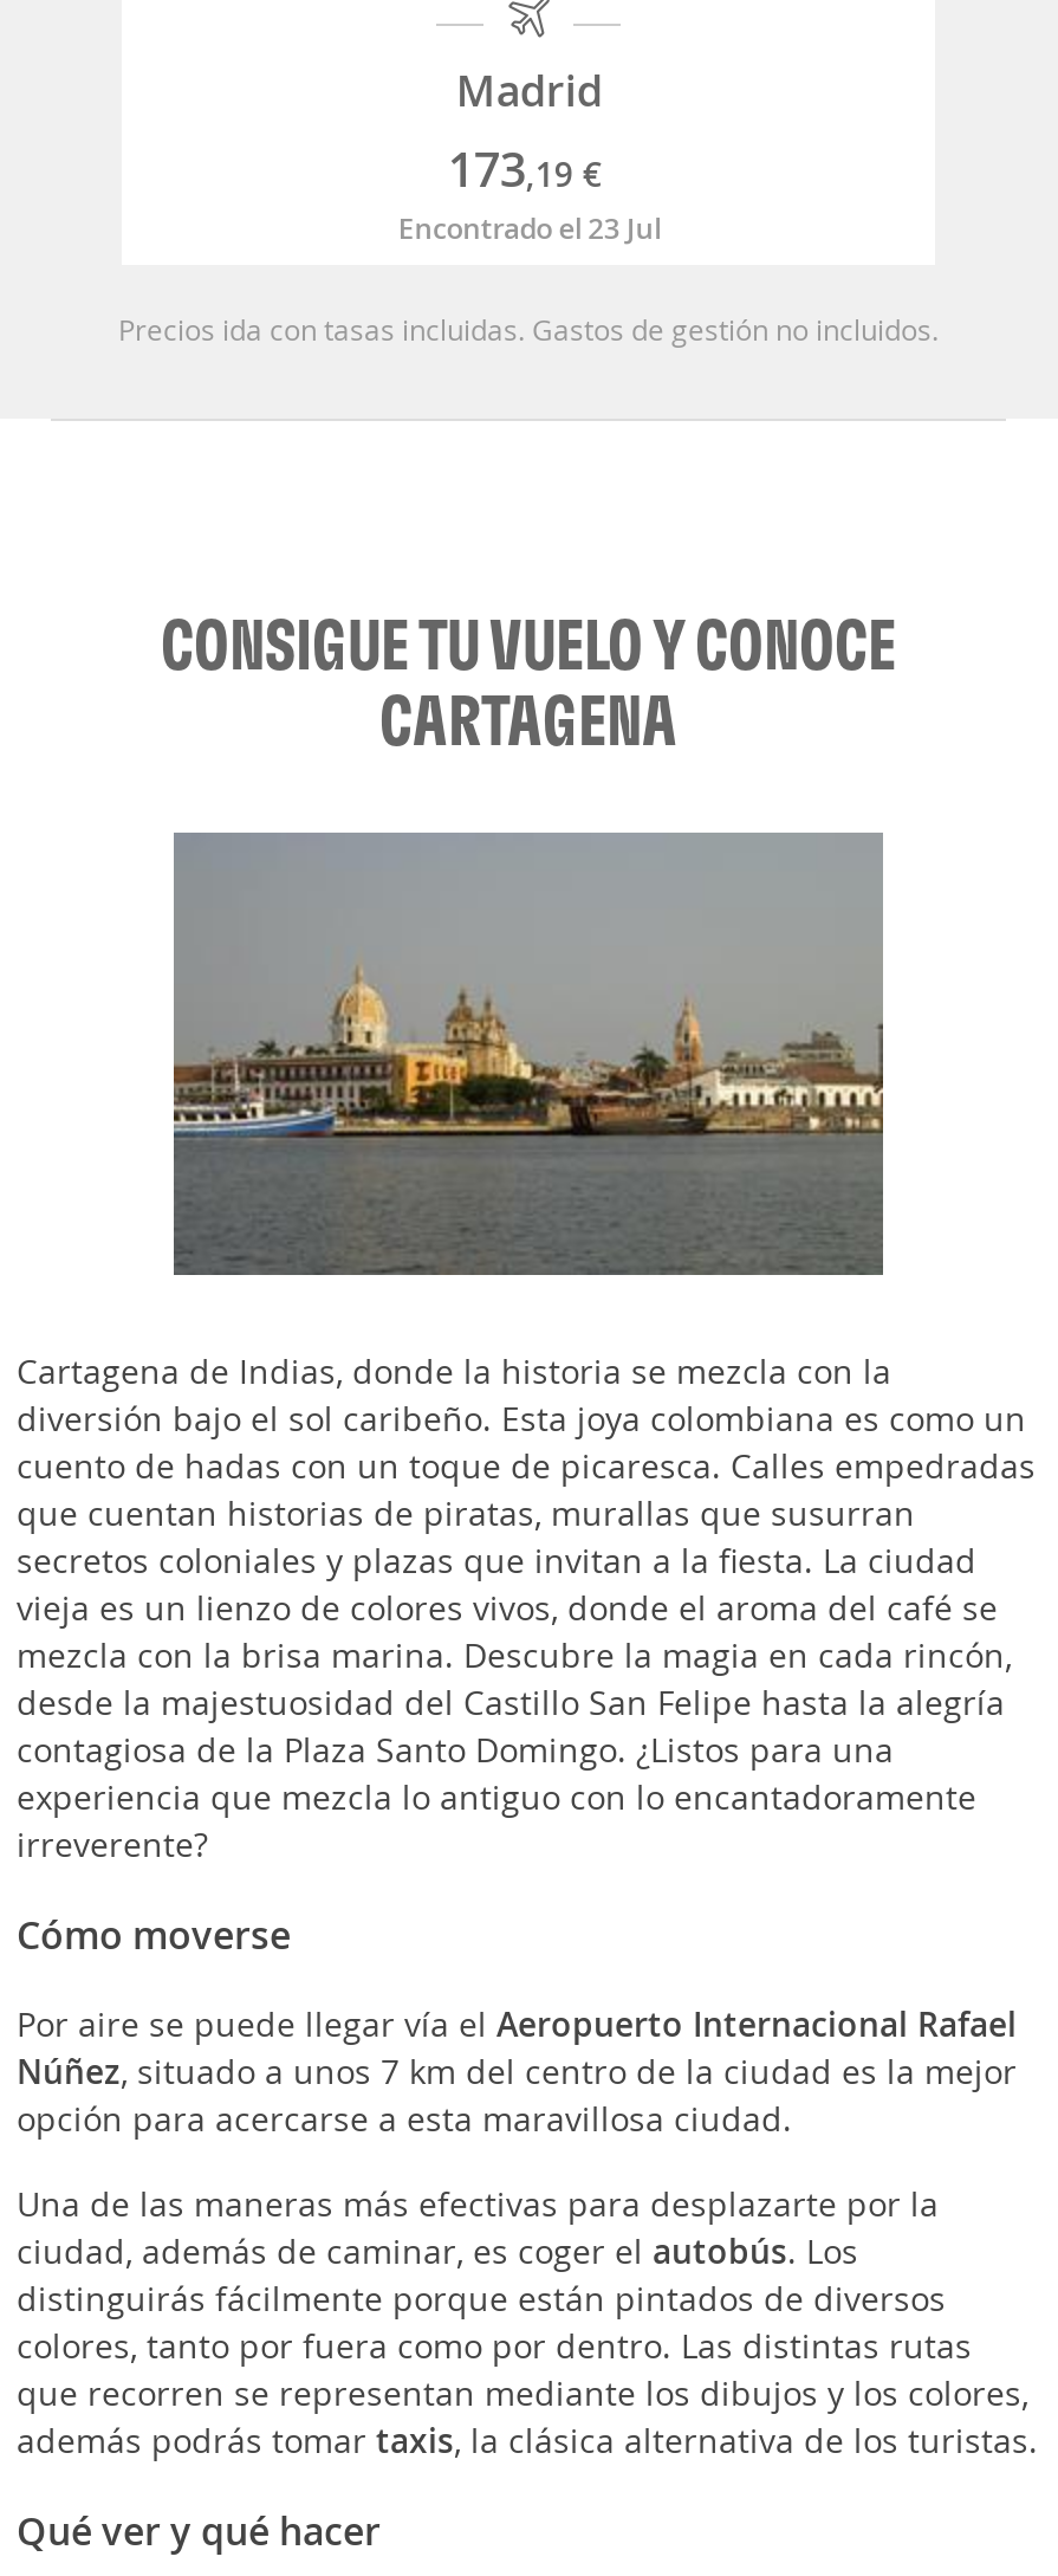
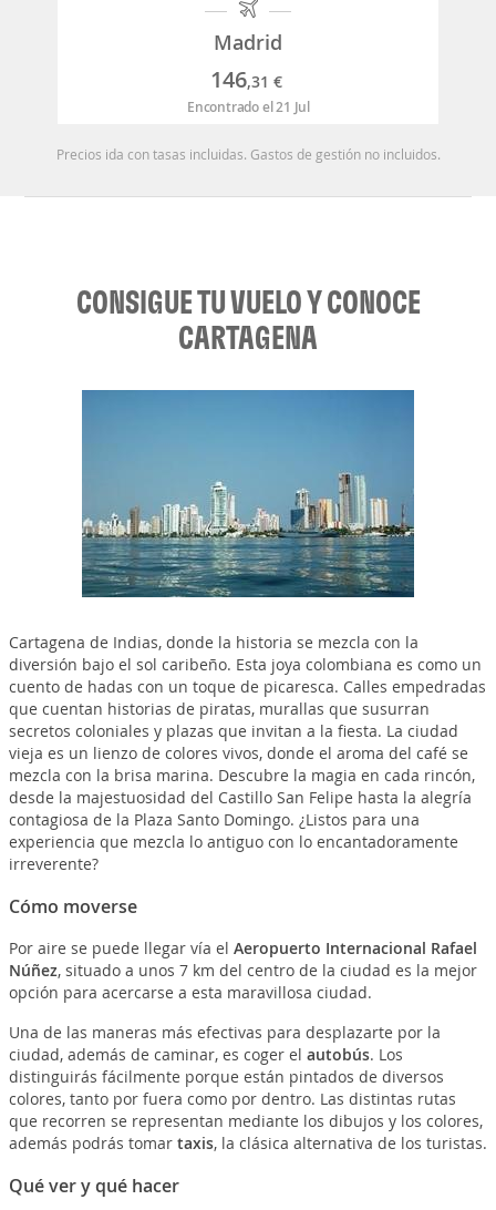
[448,138,601,202] 173,19 € -> [210,65,282,95] 146,31 €
[398,209,661,249] Encontrado el 23 Jul -> [187,98,310,117] Encontrado el 21 Jul
[171,830,885,1277] [image] -> [81,389,415,598] [image]

